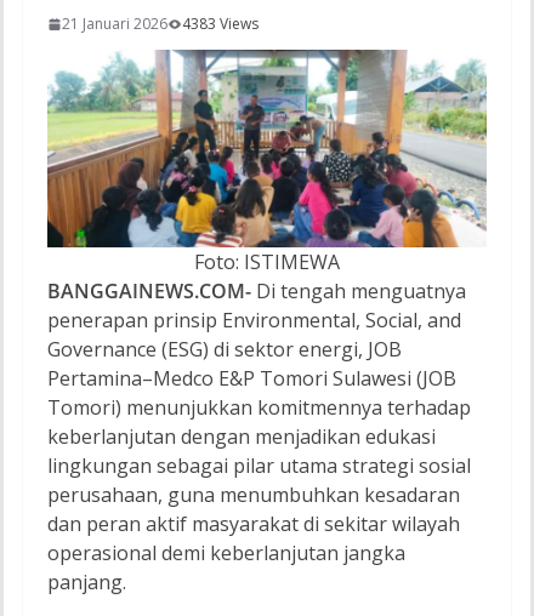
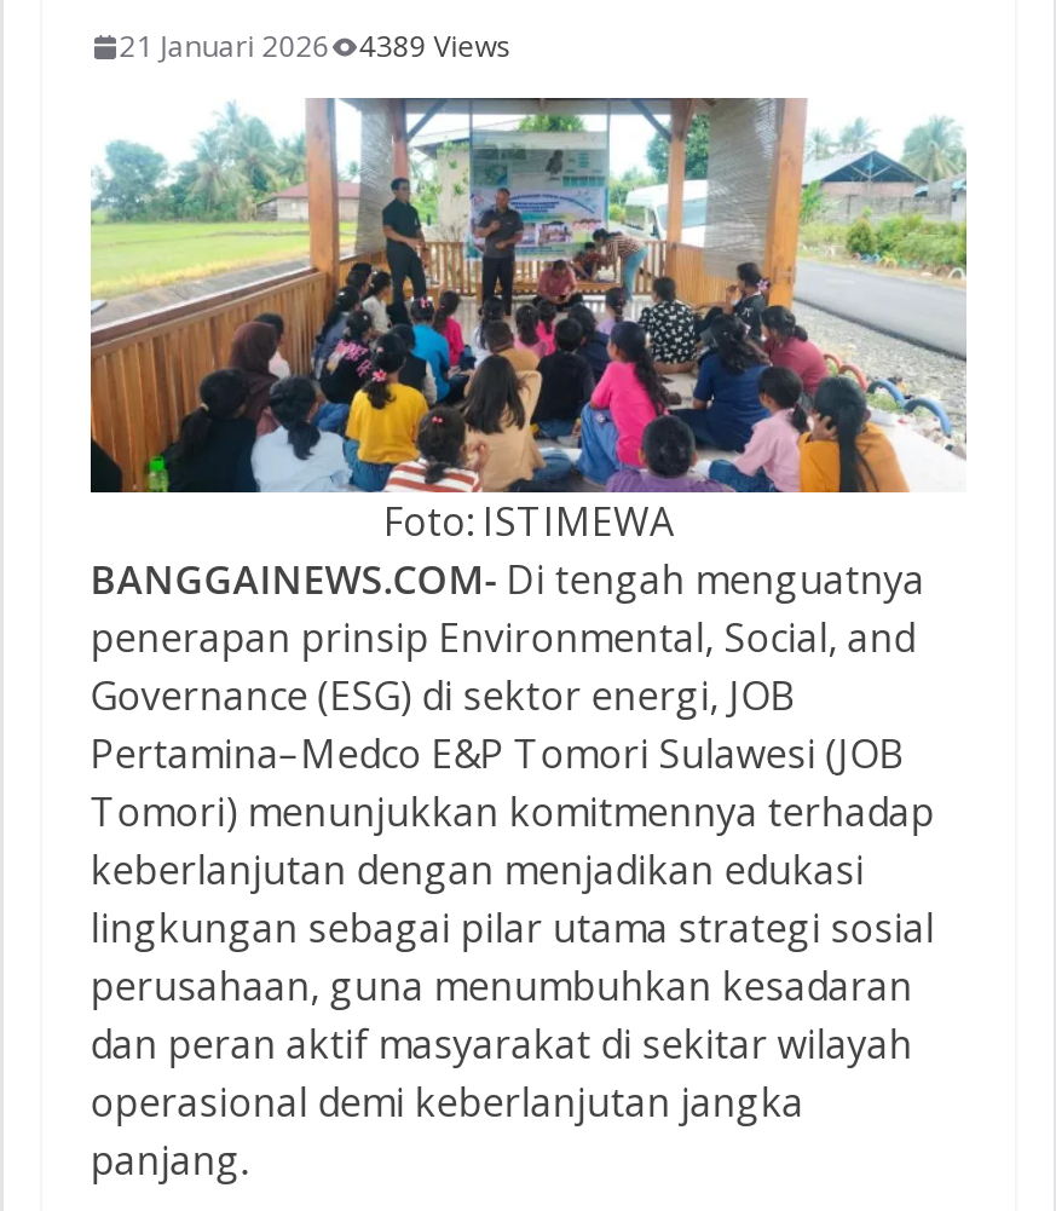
[62,13,258,34] 21 Januari 2026 4383 Views -> [119,25,511,67] 21 Januari 2026 4389 Views

